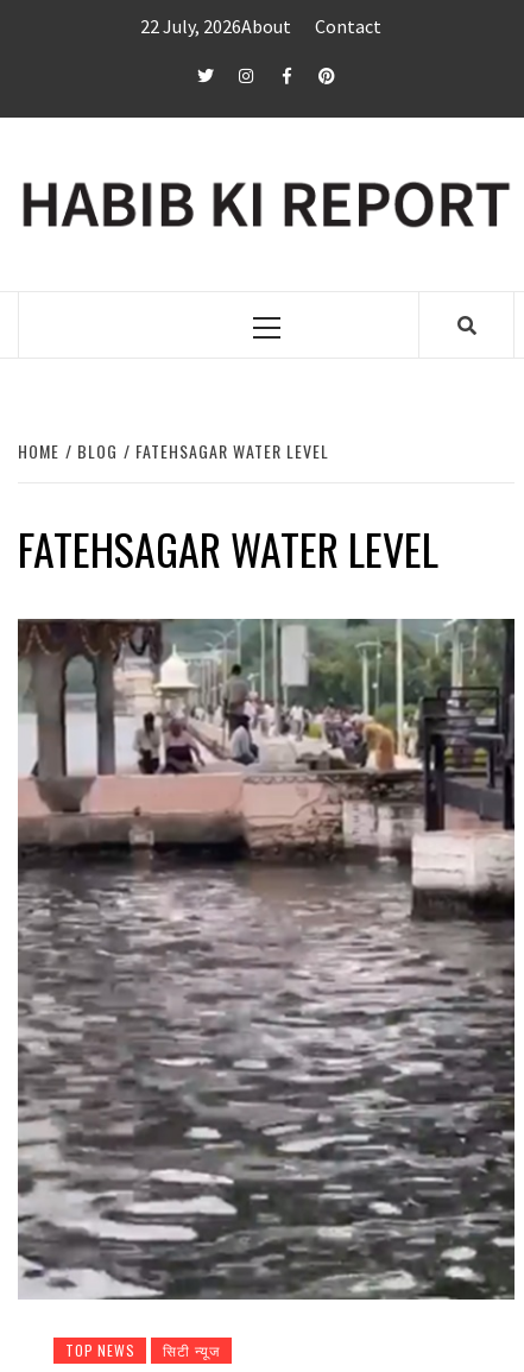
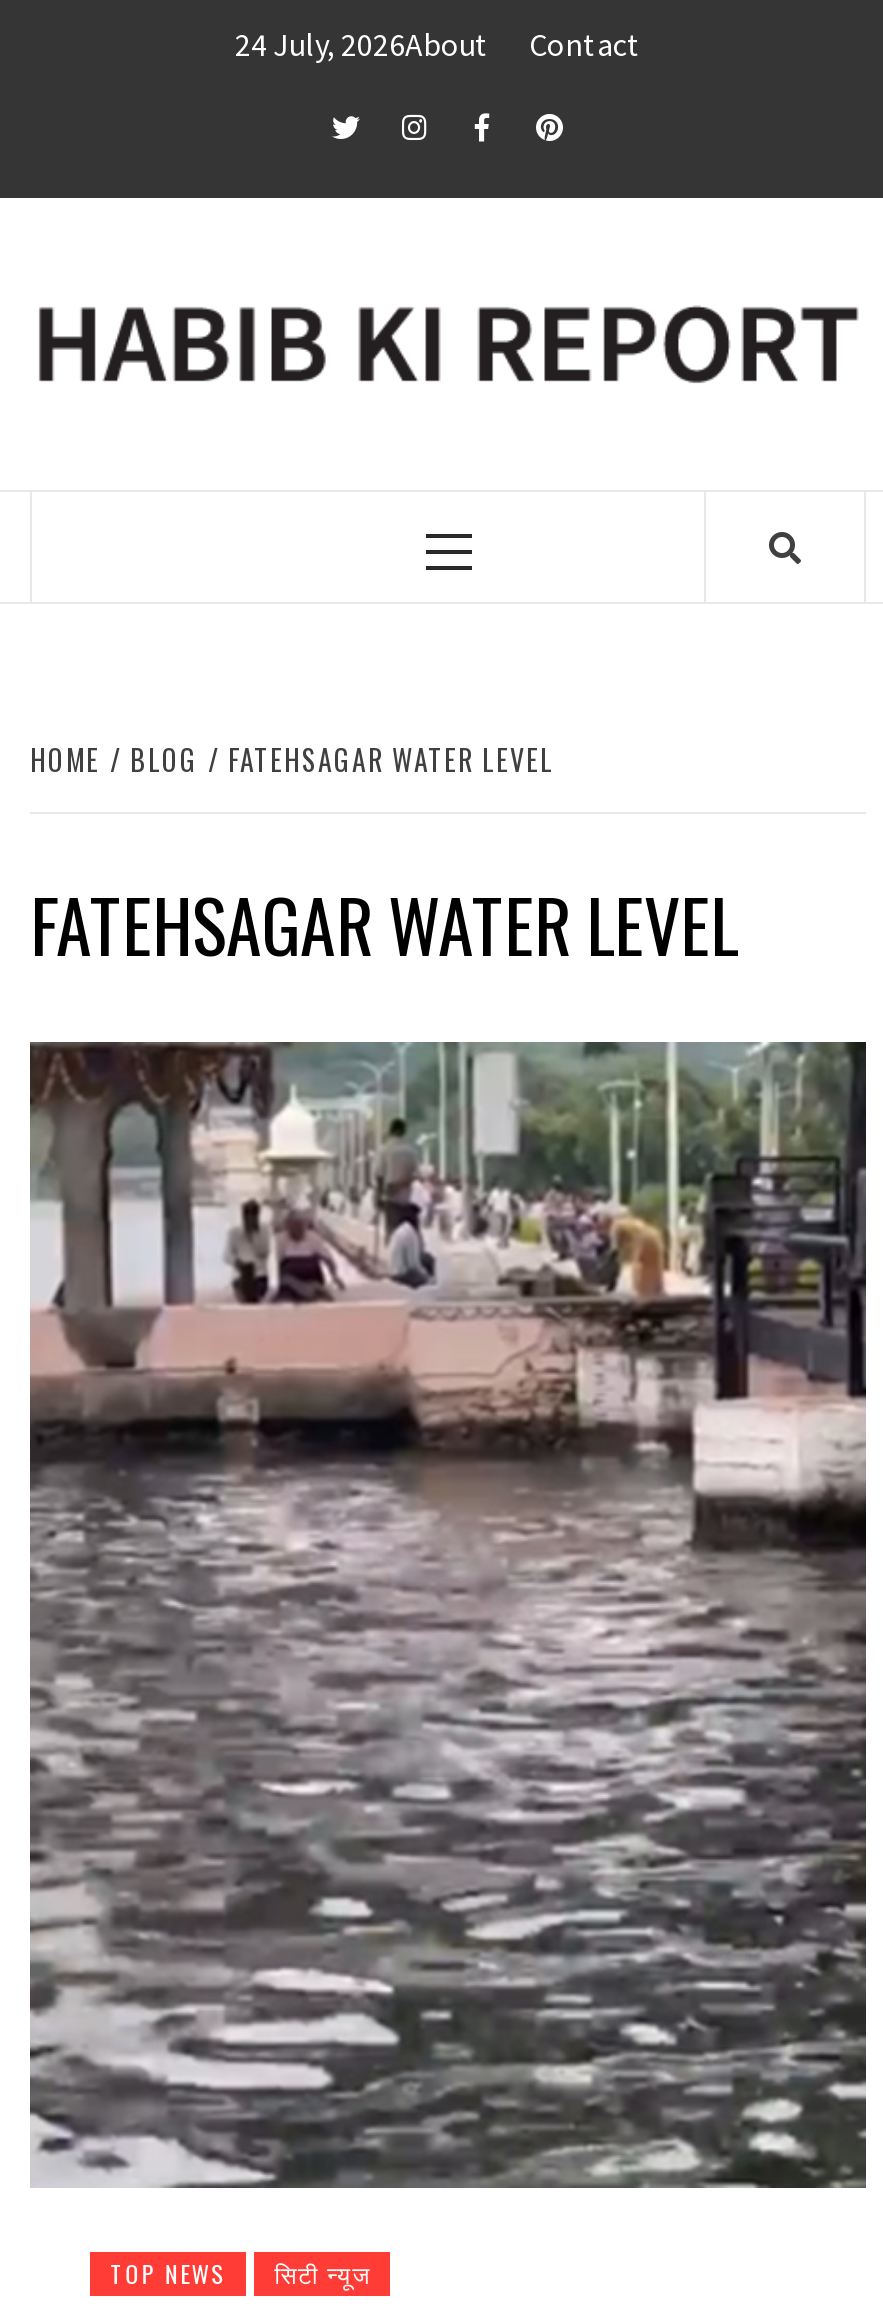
[140,14,381,38] 22 July, 2026About Contact -> [235,24,641,64] 24 July, 2026About Contact

